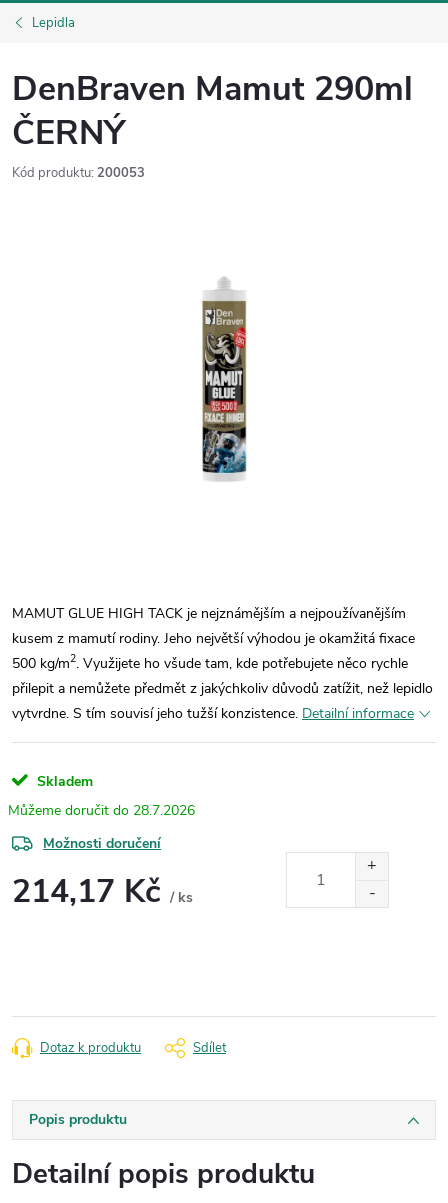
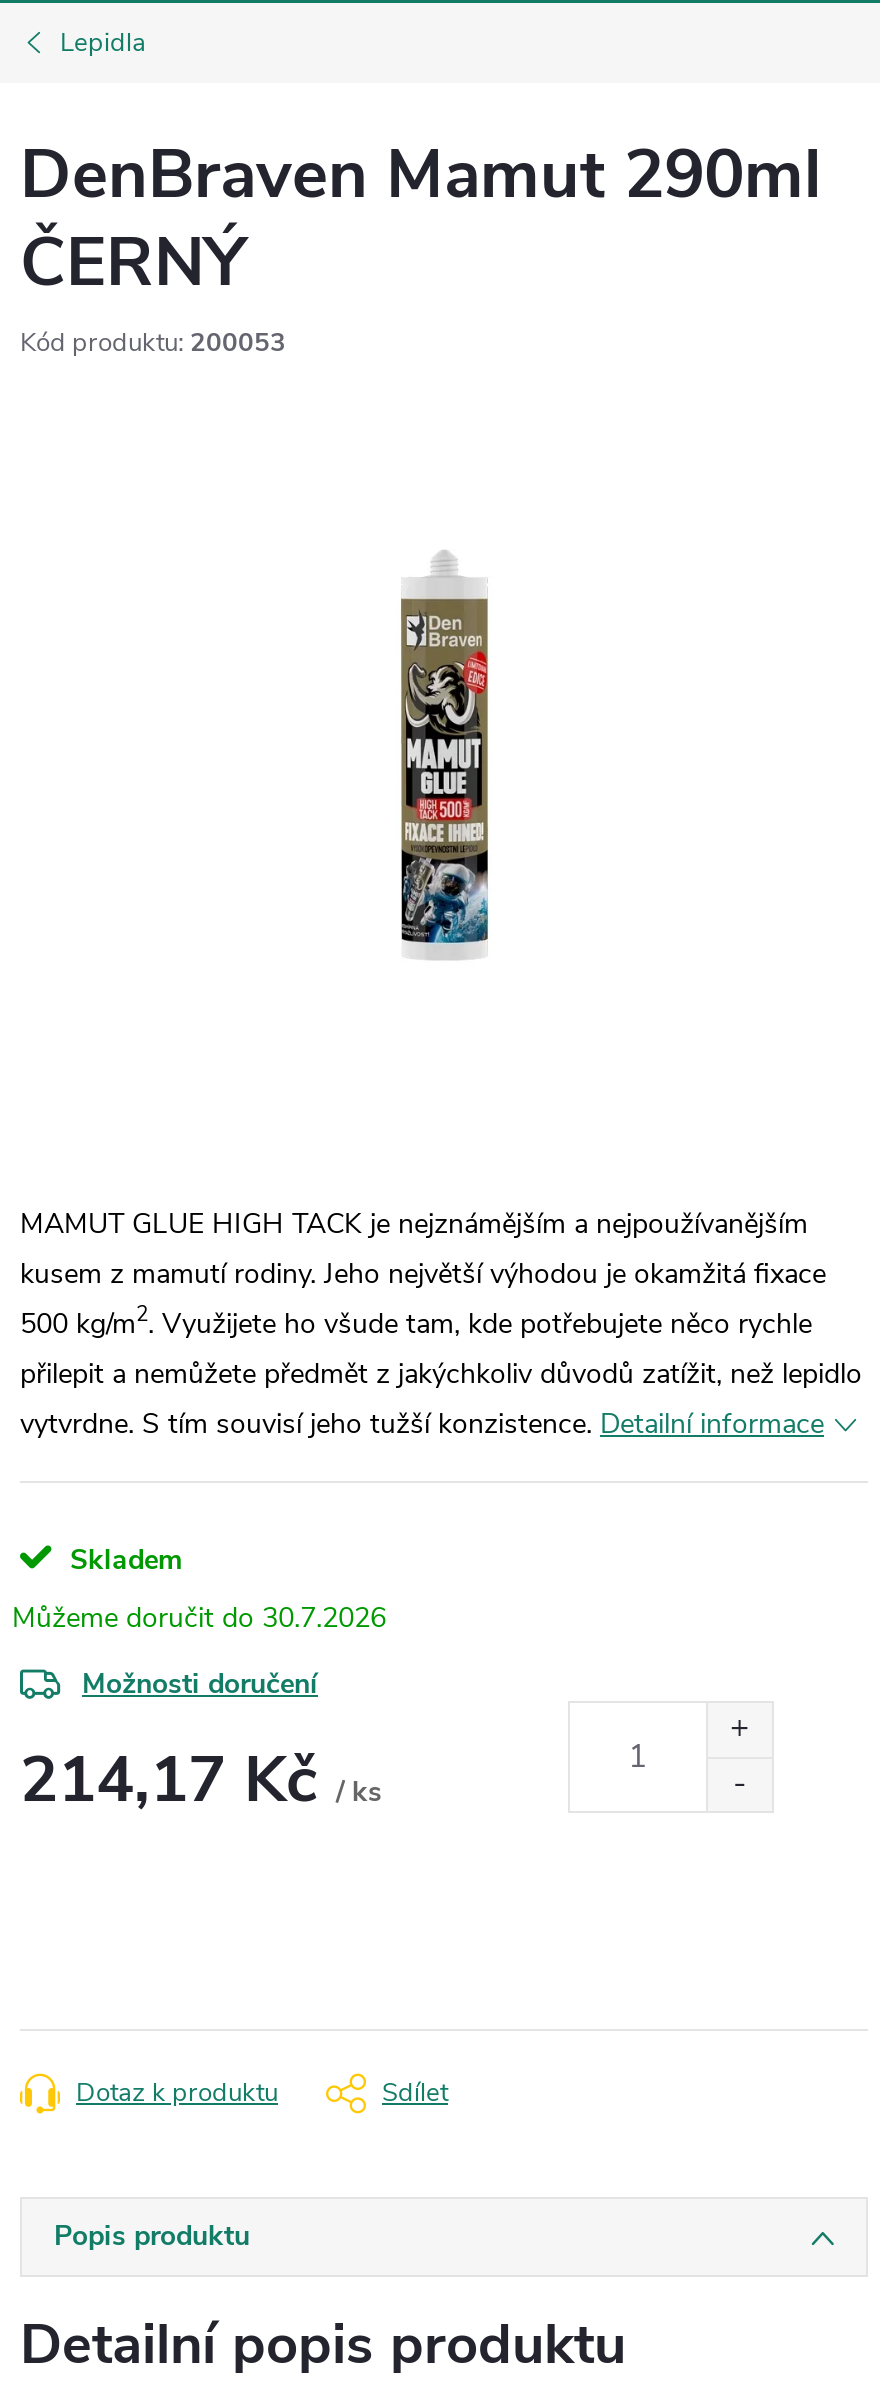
[133,801,195,820] 28.7.2026 -> [262,1598,386,1636] 30.7.2026

